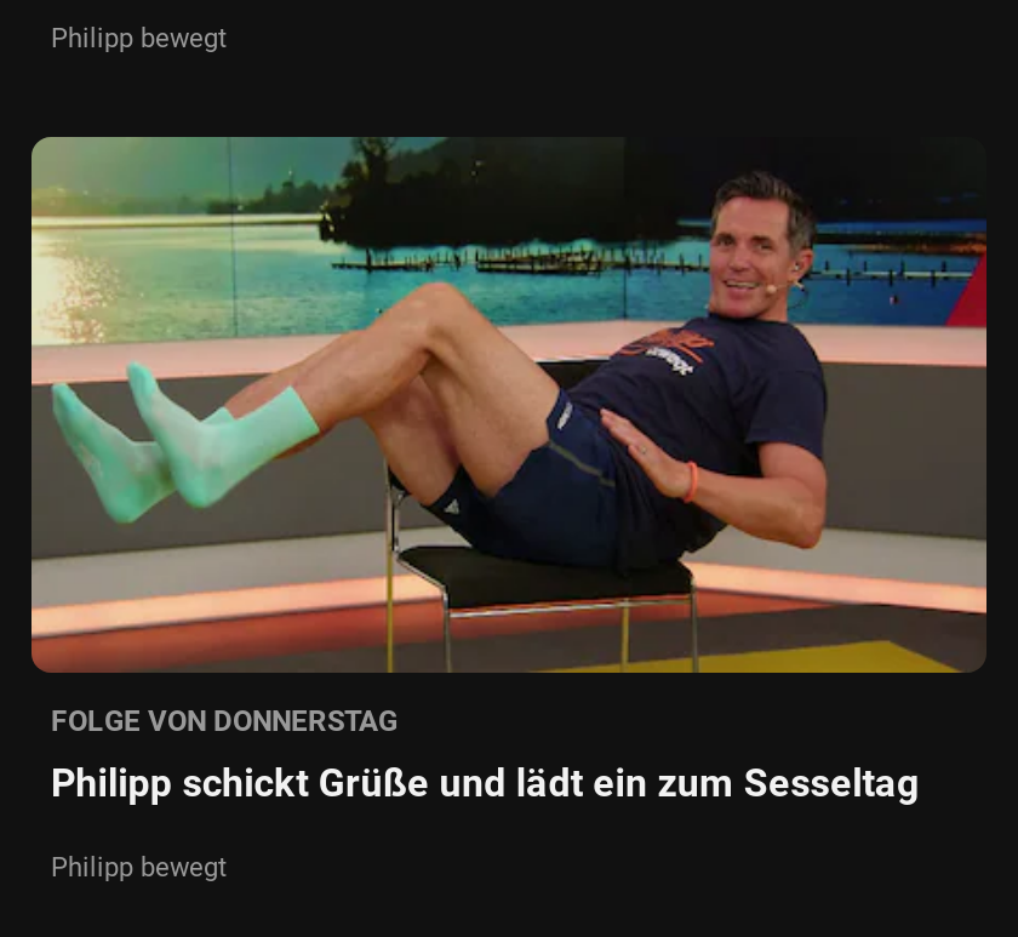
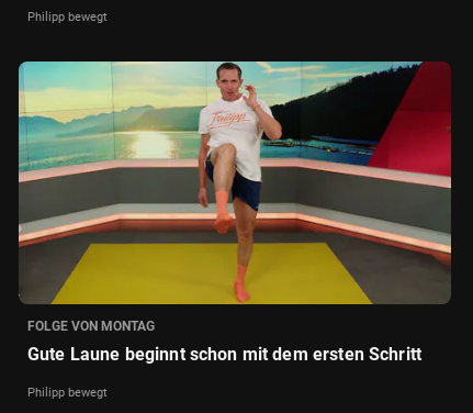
[29,135,989,738] [image] | FOLGE VON DONNERSTAG -> [18,60,452,334] [image] | FOLGE VON MONTAG
[51,760,919,806] Philipp schickt Grüße und lädt ein zum Sesseltag -> [27,344,422,365] Gute Laune beginnt schon mit dem ersten Schritt

